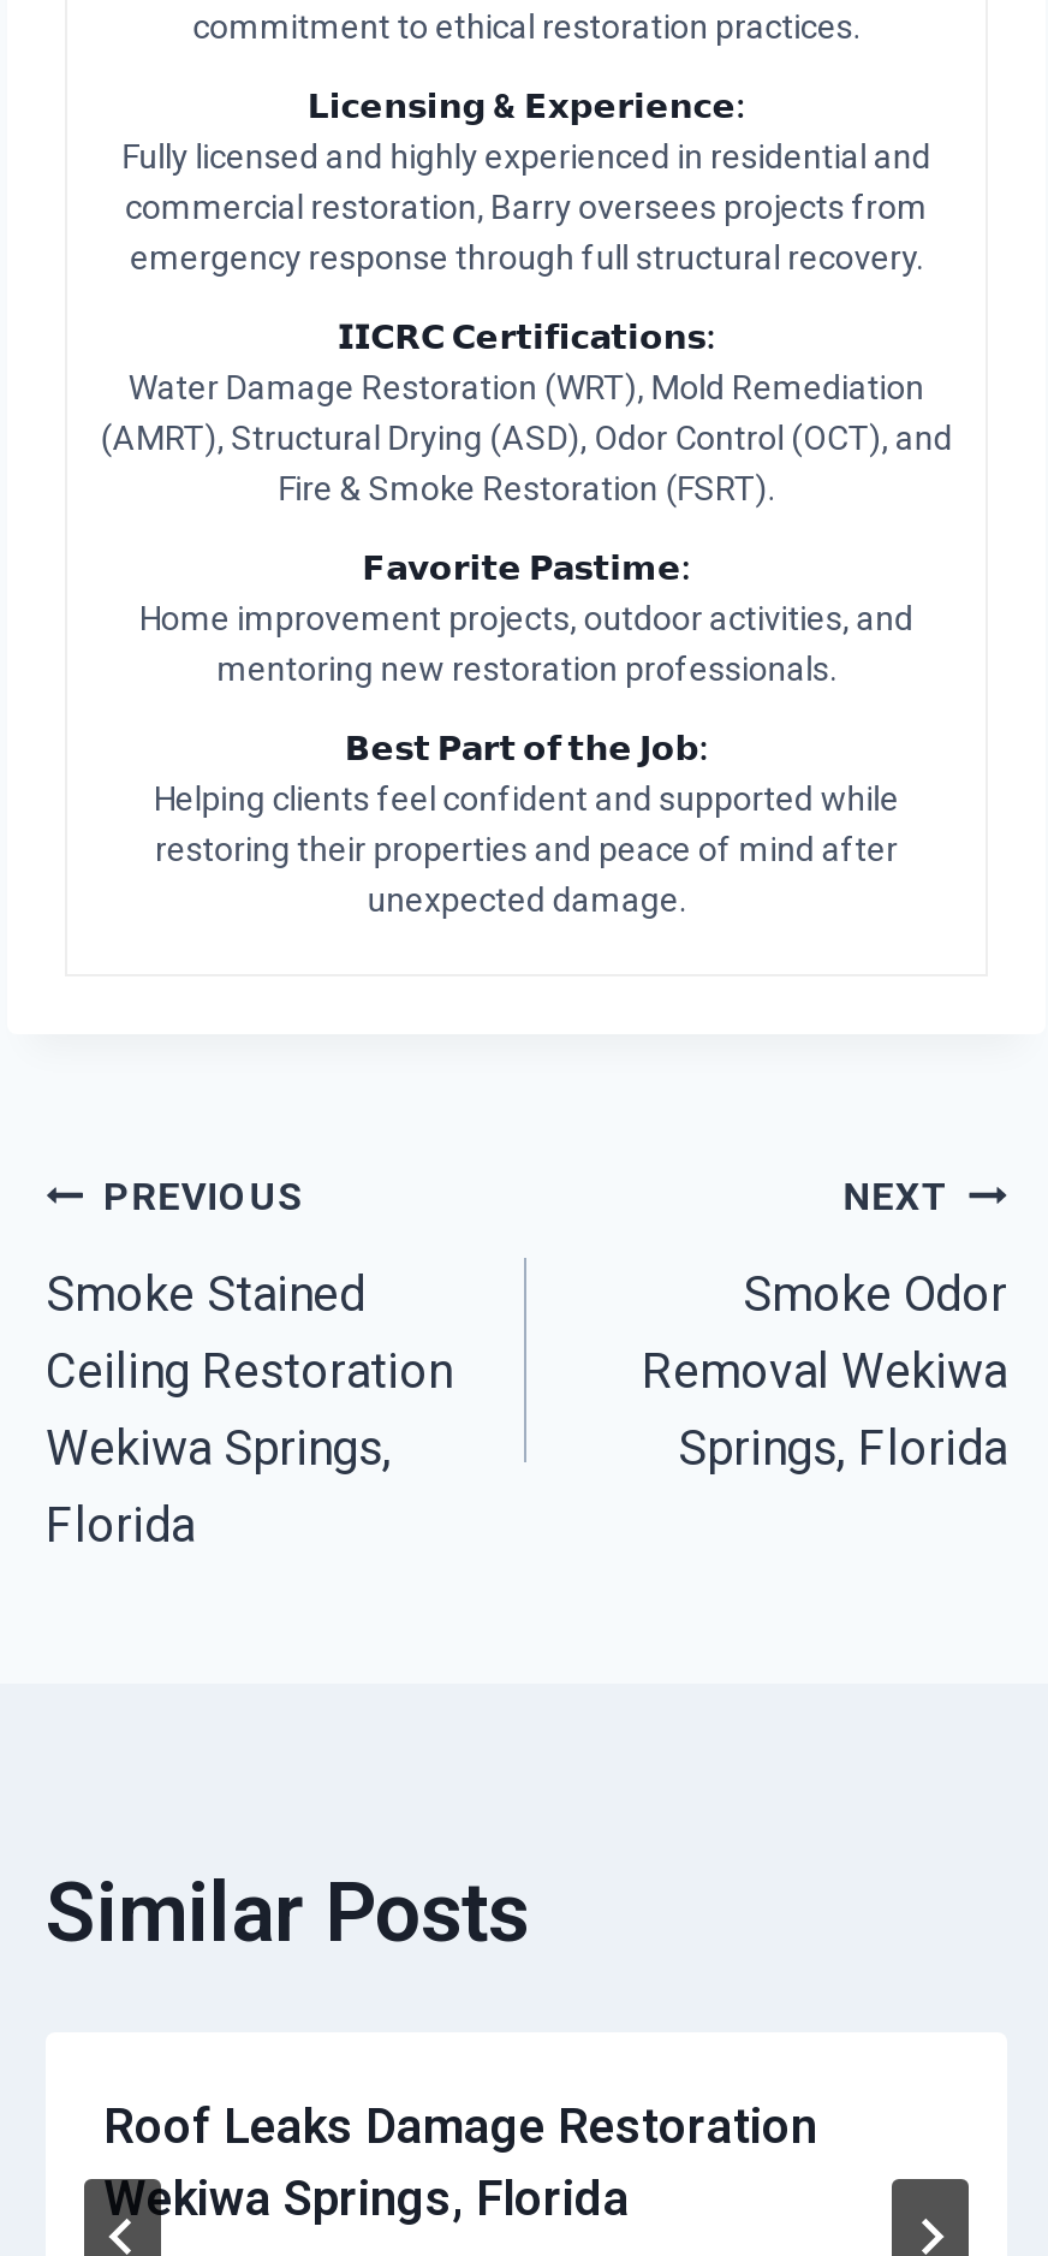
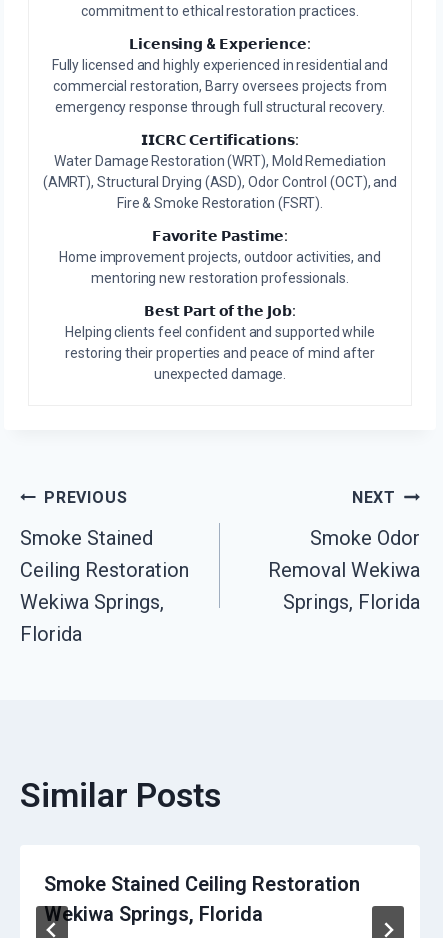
[103,2098,817,2156] Roof Leaks Damage Restoration -> [44,872,360,896] Smoke Stained Ceiling Restoration

